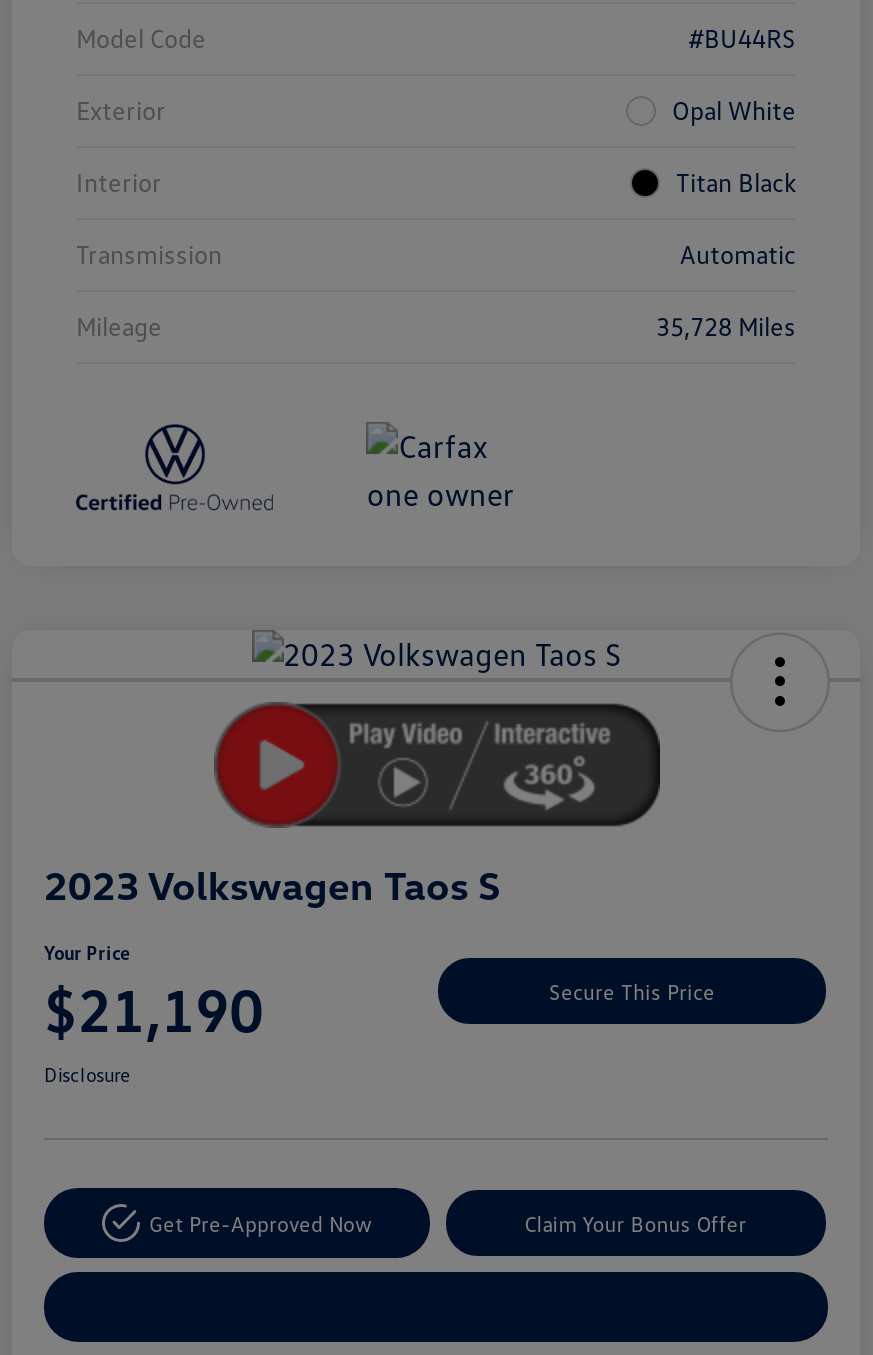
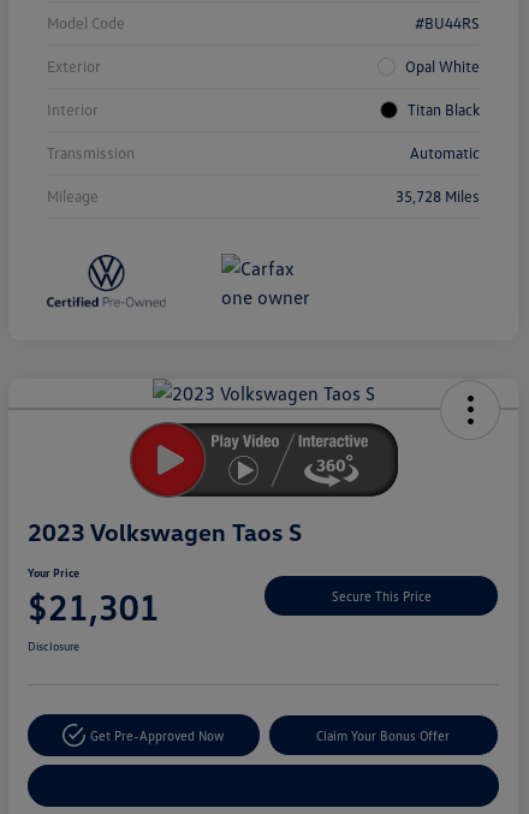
[44,972,264,1046] $21,190 -> [28,585,160,629] $21,301

